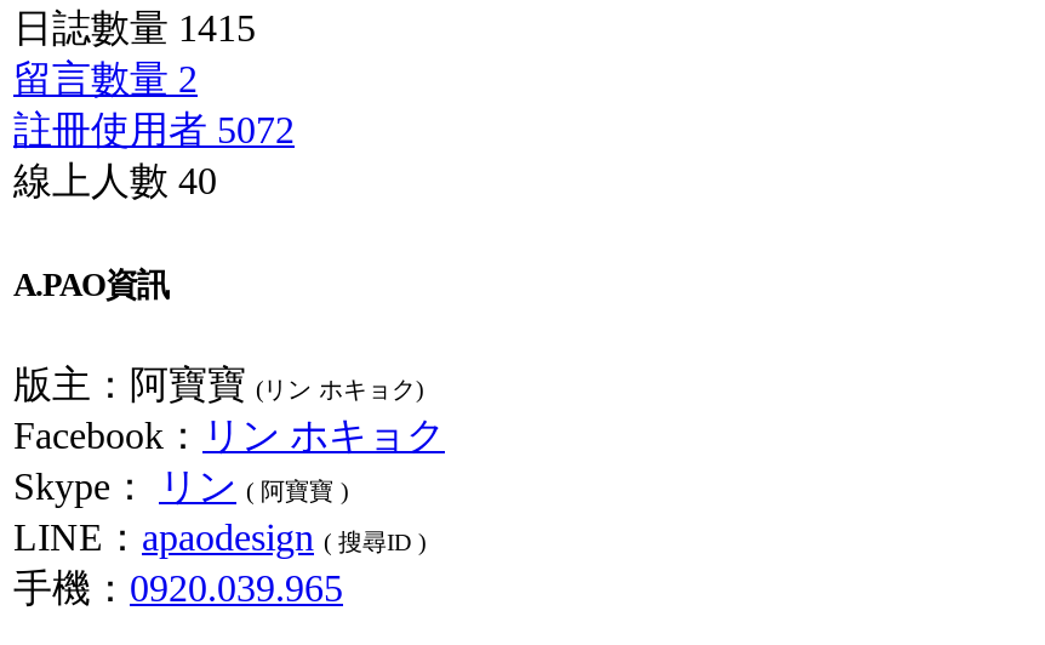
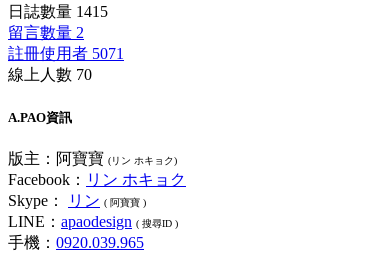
[13,110,295,151] 註冊使用者 5072 -> [8,45,124,62] 註冊使用者 5071
[13,161,217,202] 線上人數 40 -> [8,66,92,83] 線上人數 70

